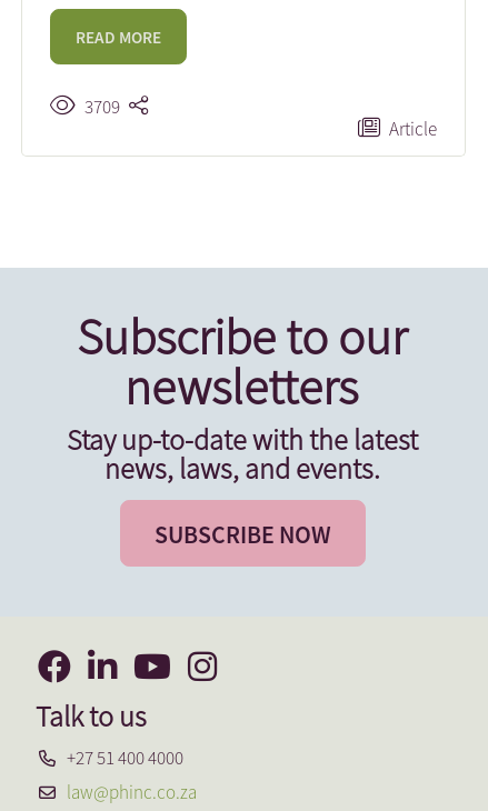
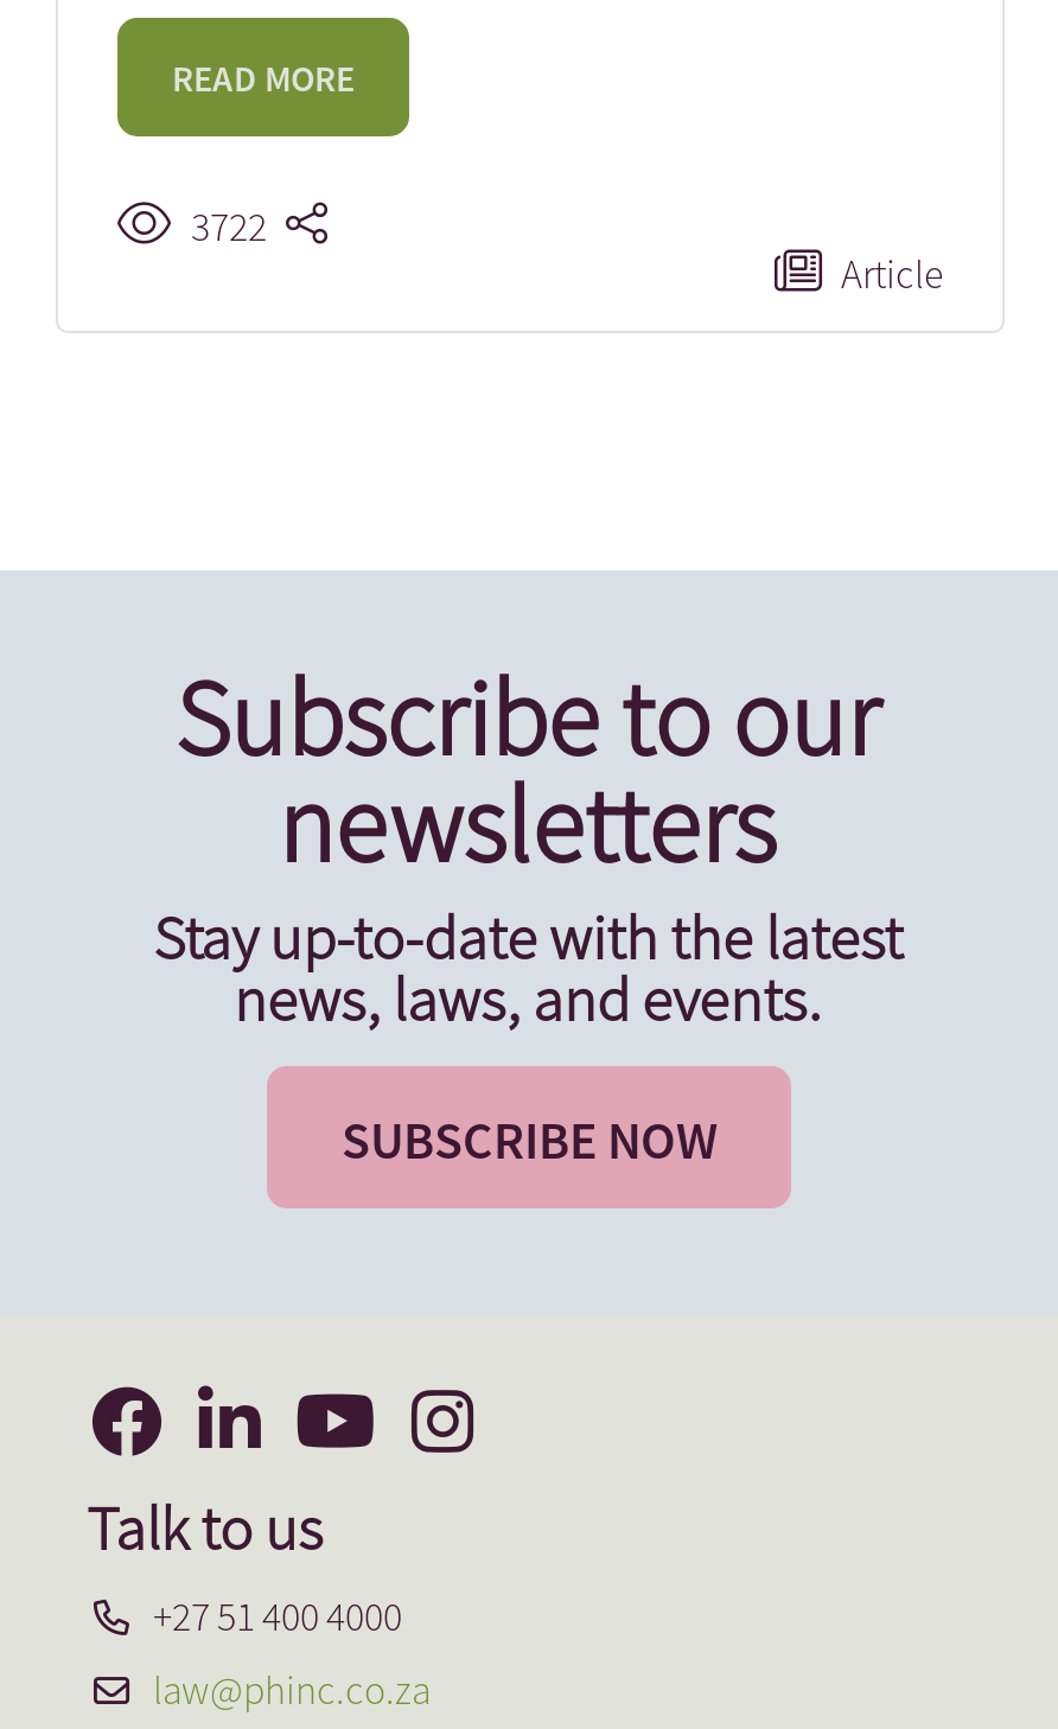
[84,94,120,119] 3709 -> [191,200,267,253] 3722

